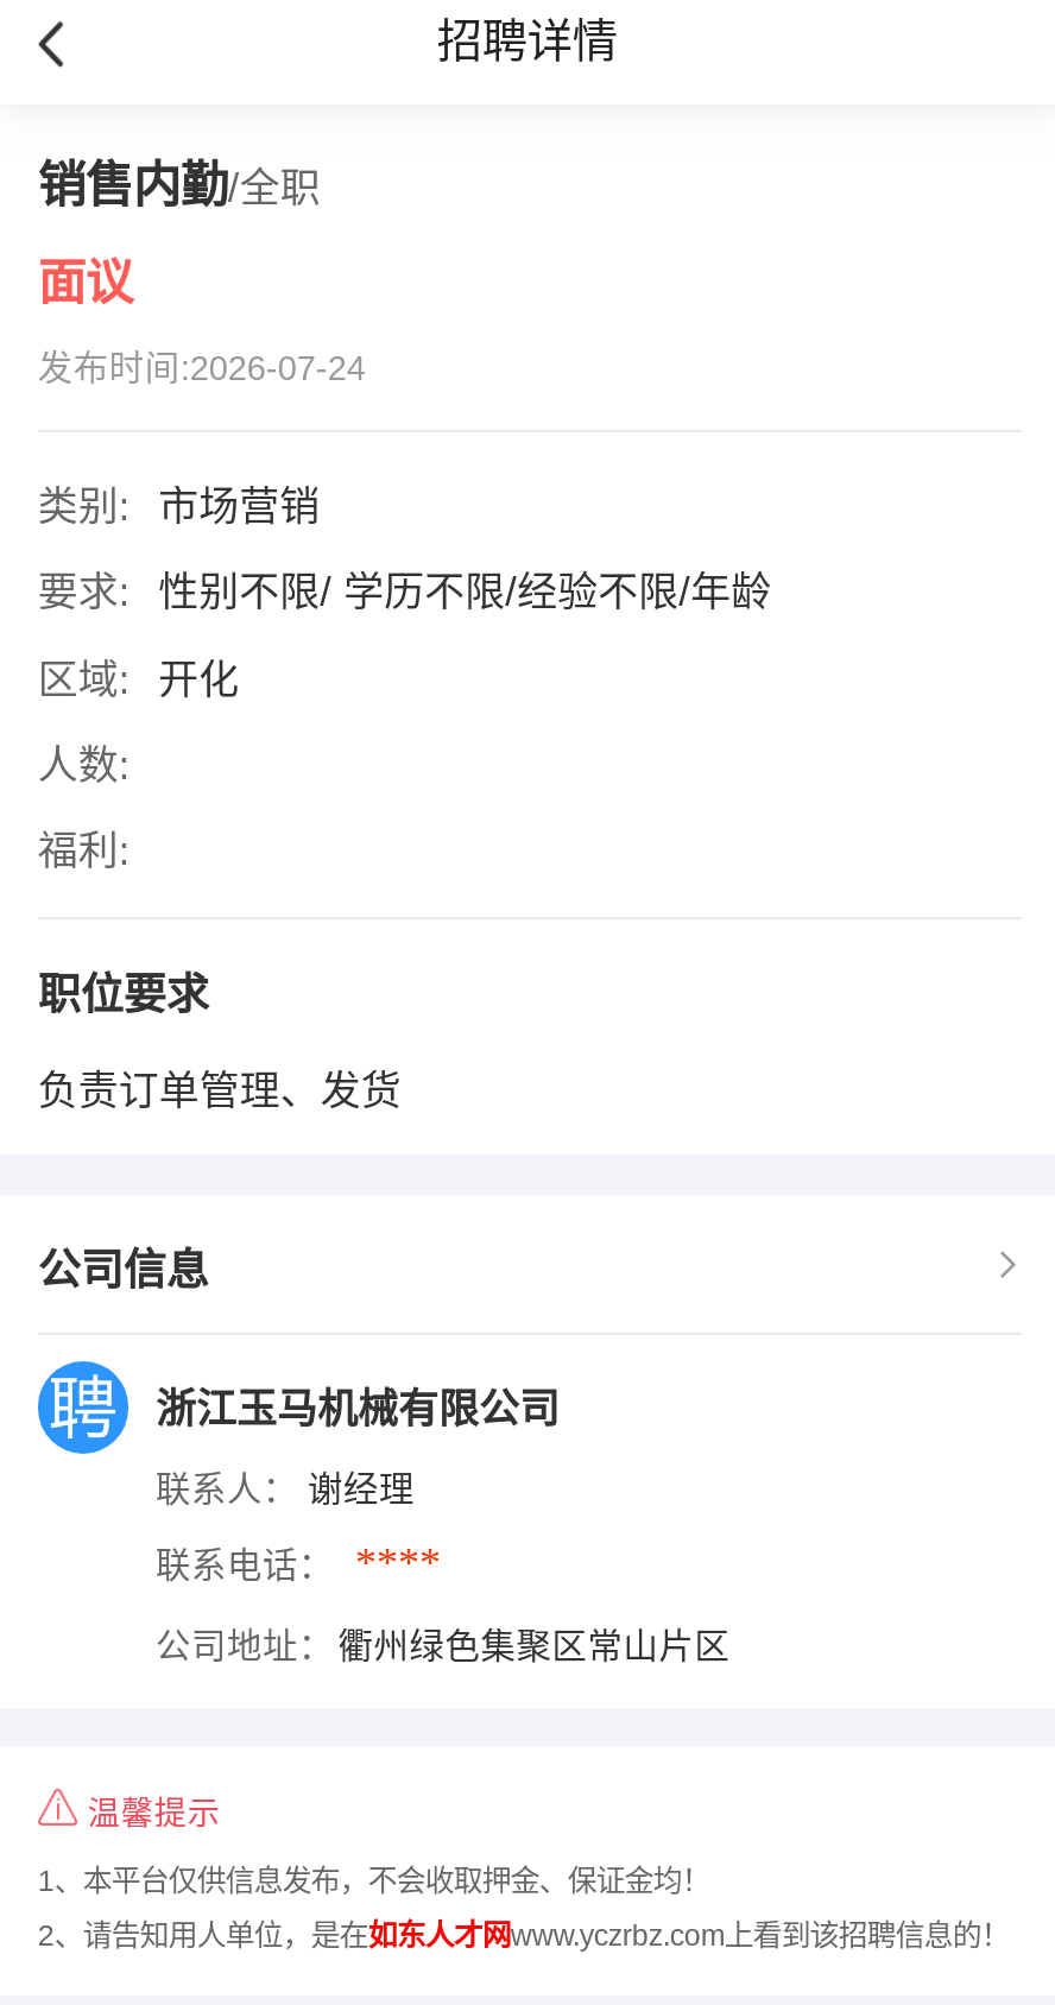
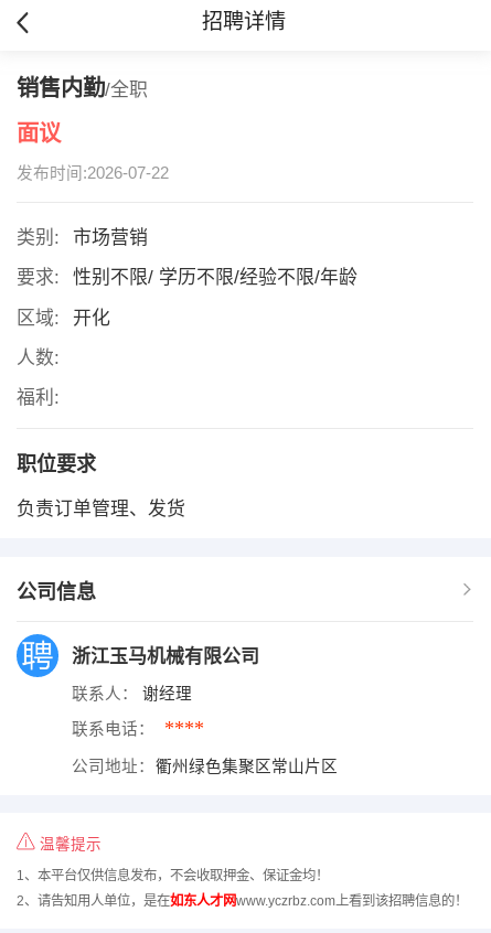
[38,350,366,388] 发布时间:2026-07-24 -> [16,165,169,182] 发布时间:2026-07-22

